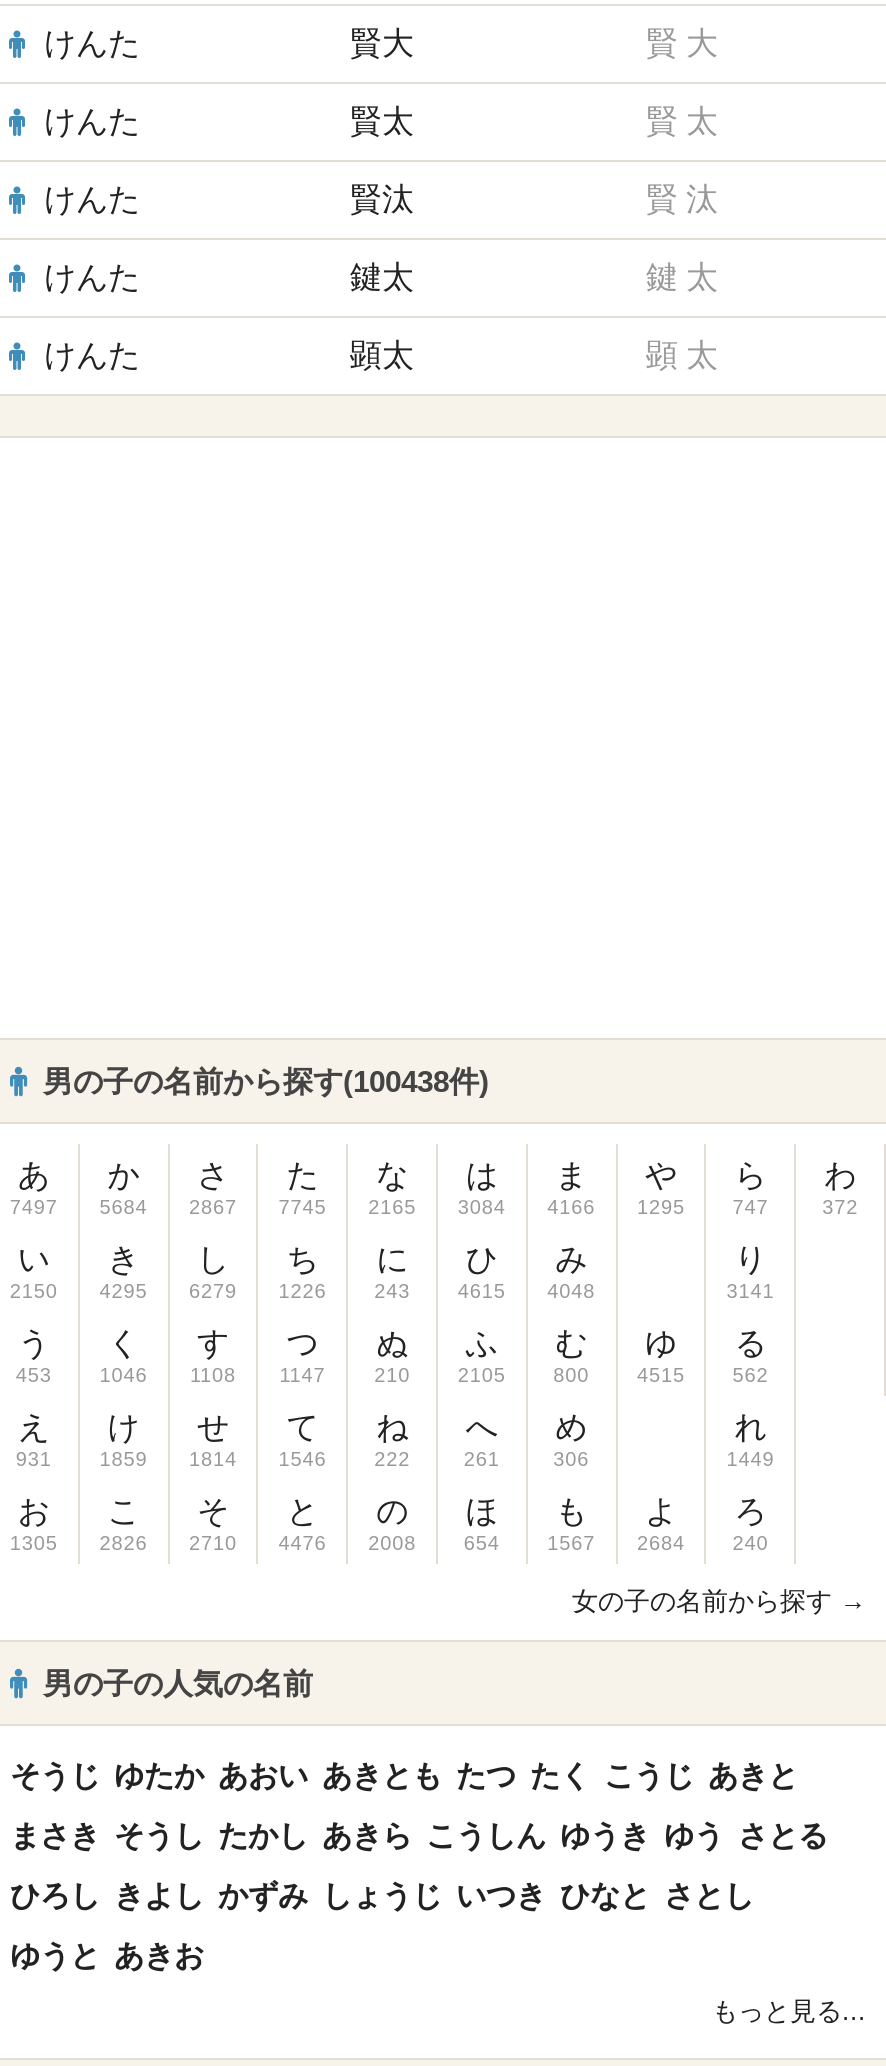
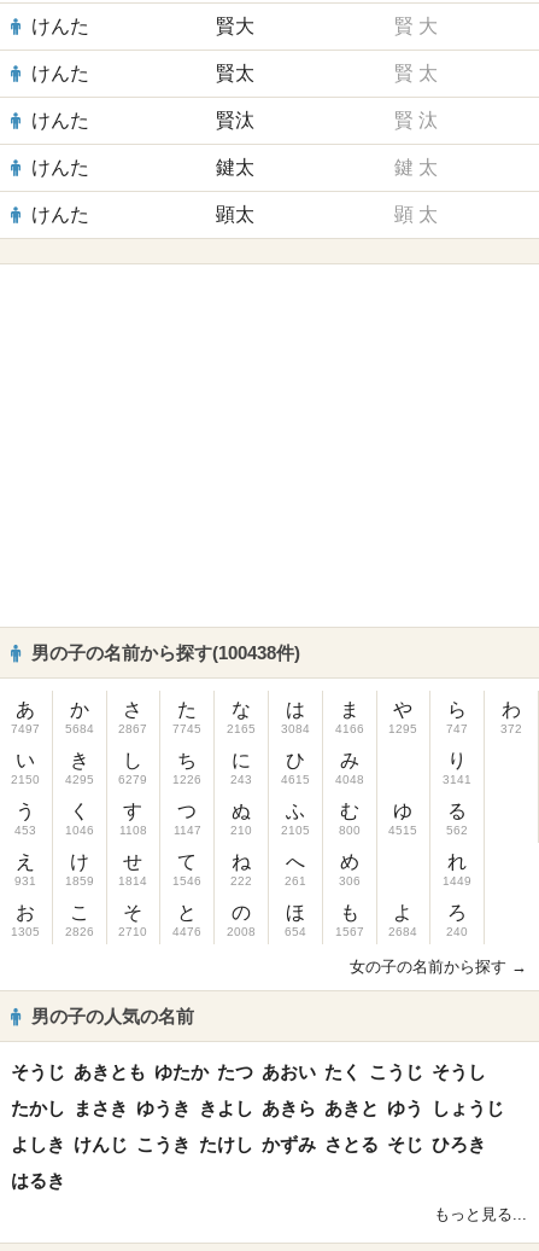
[10,1758,798,1792] そうじ ゆたか あおい あきとも たつ たく こうじ あきと -> [11,1061,486,1082] そうじ あきとも ゆたか たつ あおい たく こうじ そうし
[10,1818,828,1852] まさき そうし たかし あきら こうしん ゆうき ゆう さとる -> [11,1098,504,1118] たかし まさき ゆうき きよし あきら あきと ゆう しょうじ
[10,1878,754,1912] ひろし きよし かずみ しょうじ いつき ひなと さとし -> [11,1134,486,1154] よしき けんじ こうき たけし かずみ さとる そじ ひろき
[10,1938,204,1972] ゆうと あきお -> [11,1170,65,1191] はるき

